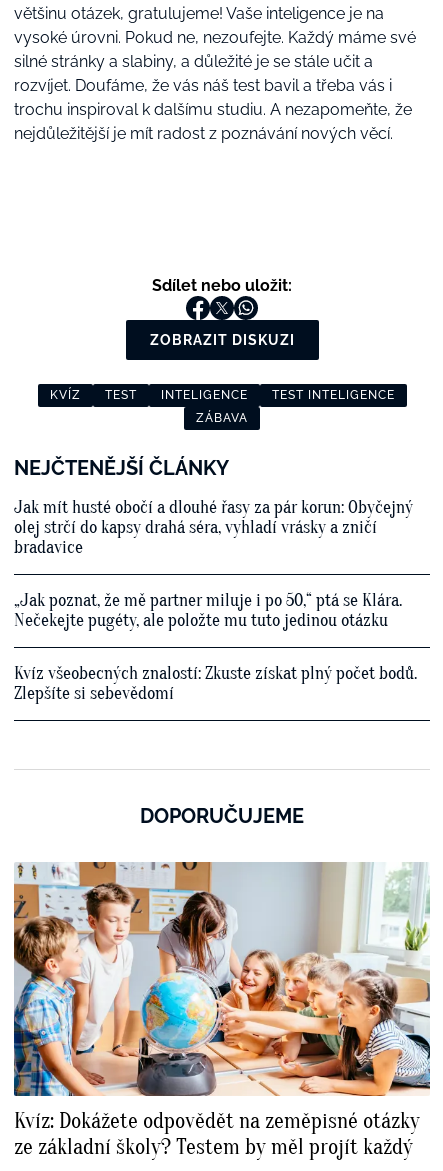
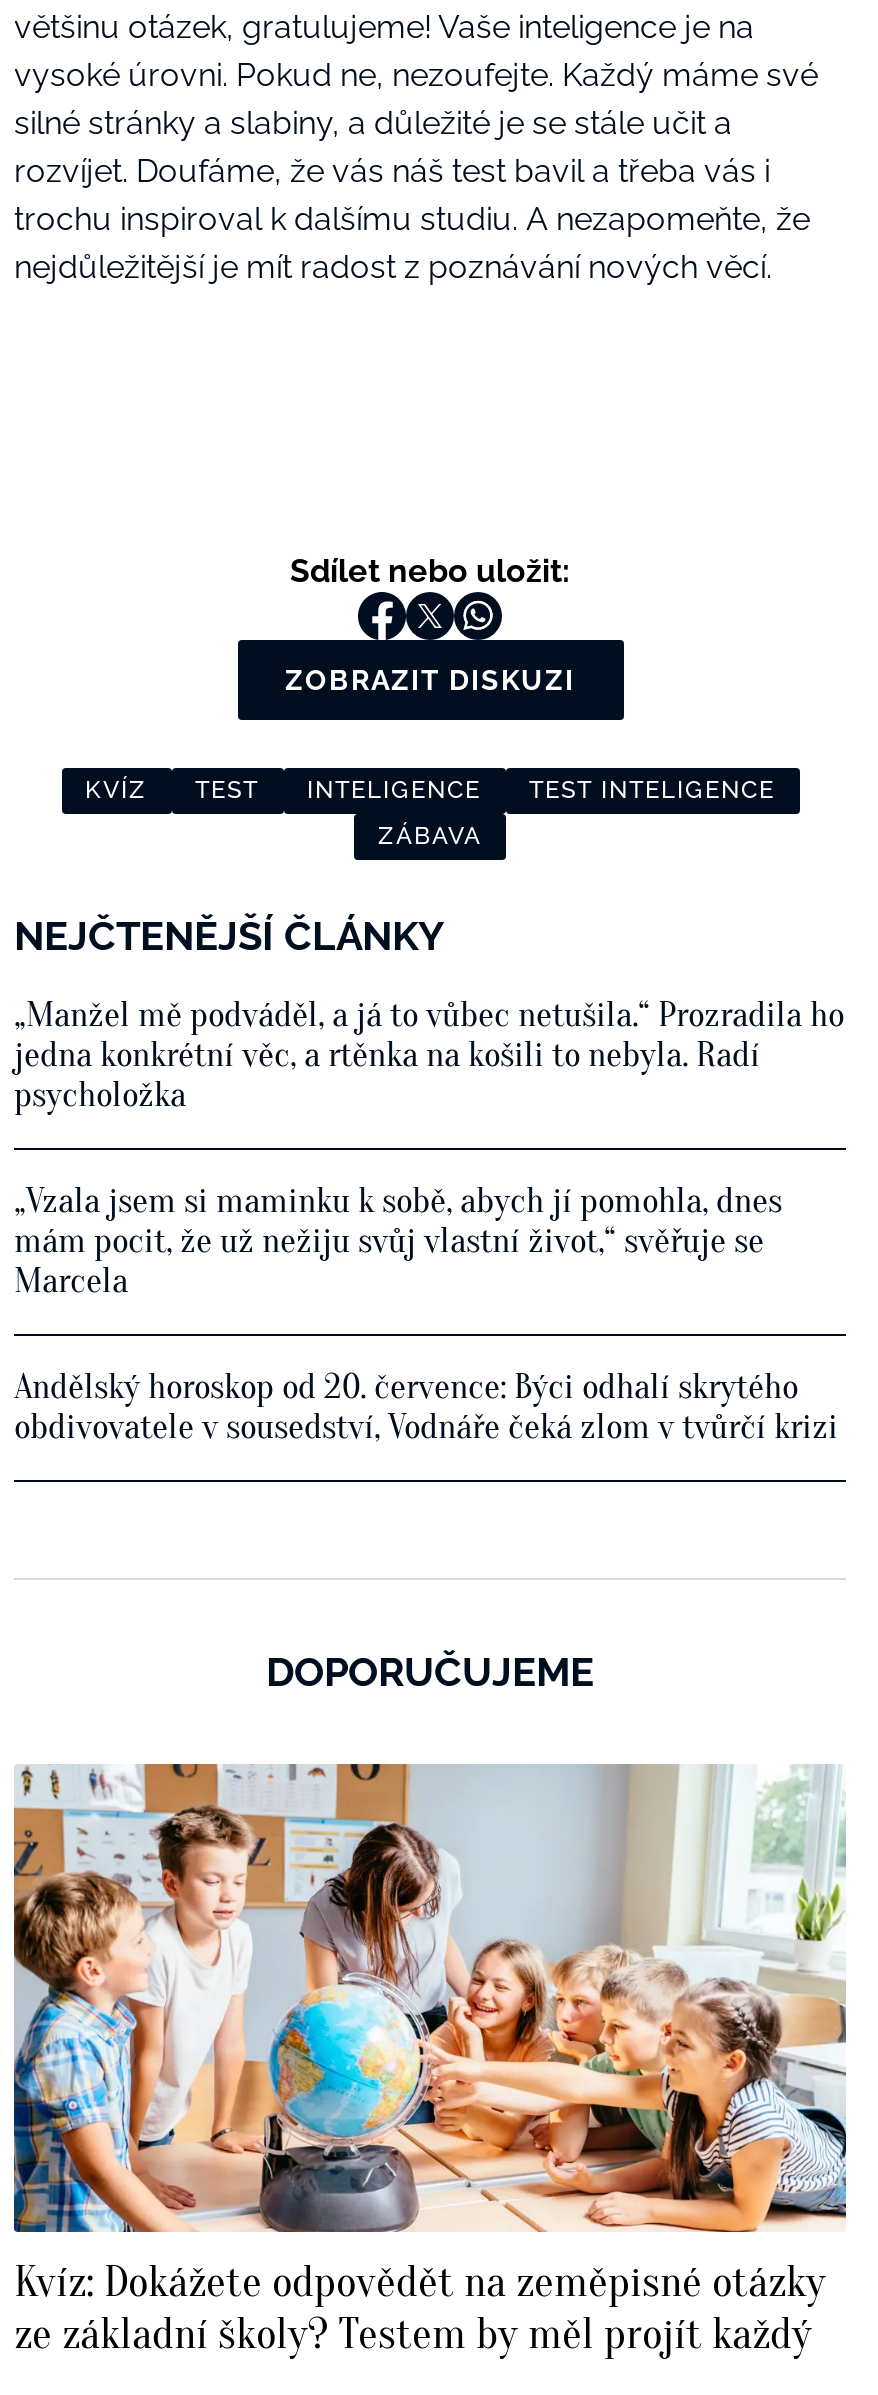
[14,497,413,558] Jak mít husté obočí a dlouhé řasy za pár korun: Obyčejný | olej strčí do kapsy drahá séra, vyhladí vrásky a zničí | bradavice -> [14,994,844,1116] „Manžel mě podváděl, a já to vůbec netušila.“ Prozradila ho | jedna konkrétní věc, a rtěnka na košili to nebyla. Radí | psycholožka
[14,590,402,631] „Jak poznat, že mě partner miluje i po 50,“ ptá se Klára. | Nečekejte pugéty, ale položte mu tuto jedinou otázku -> [14,1180,782,1302] „Vzala jsem si maminku k sobě, abych jí pomohla, dnes | mám pocit, že už nežiju svůj vlastní život,“ svěřuje se | Marcela
[14,663,417,704] Kvíz všeobecných znalostí: Zkuste získat plný počet bodů. | Zlepšíte si sebevědomí -> [14,1366,838,1448] Andělský horoskop od 20. července: Býci odhalí skrytého | obdivovatele v sousedství, Vodnáře čeká zlom v tvůrčí krizi

